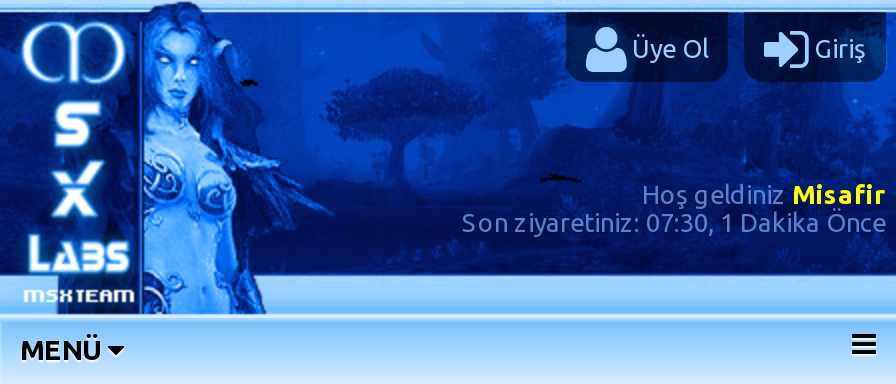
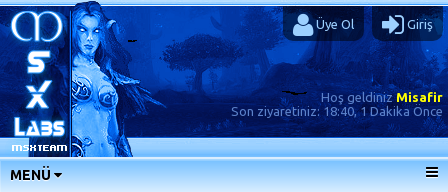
[462,208,886,236] Son ziyaretiniz: 07:30, 1 Dakika Önce -> [231,104,443,118] Son ziyaretiniz: 18:40, 1 Dakika Önce

